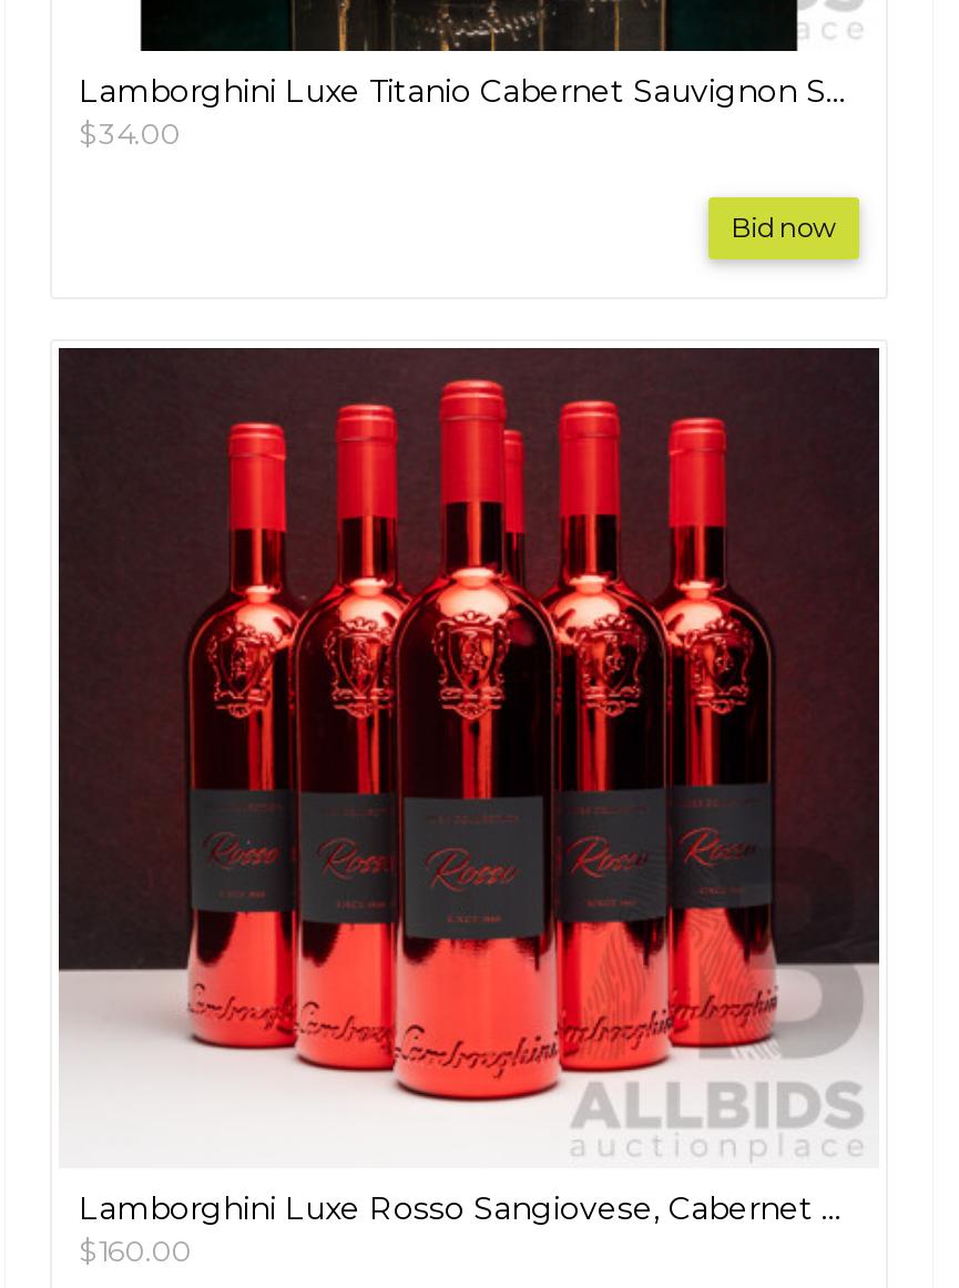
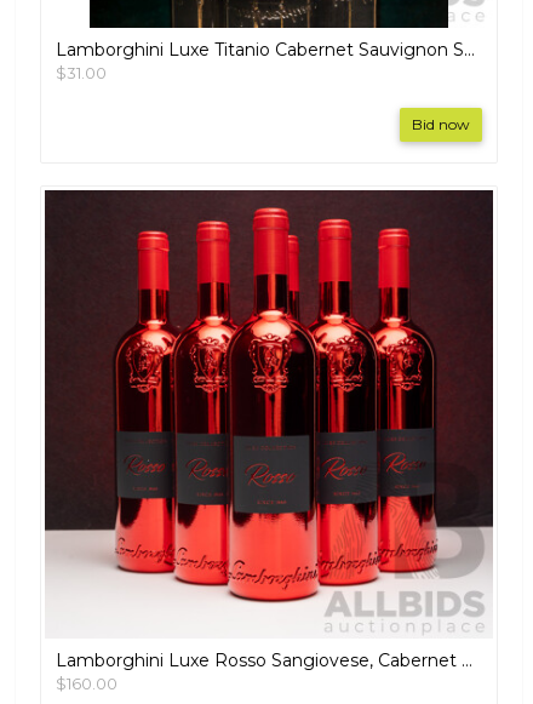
[79,115,181,151] $34.00 -> [56,63,107,82] $31.00

